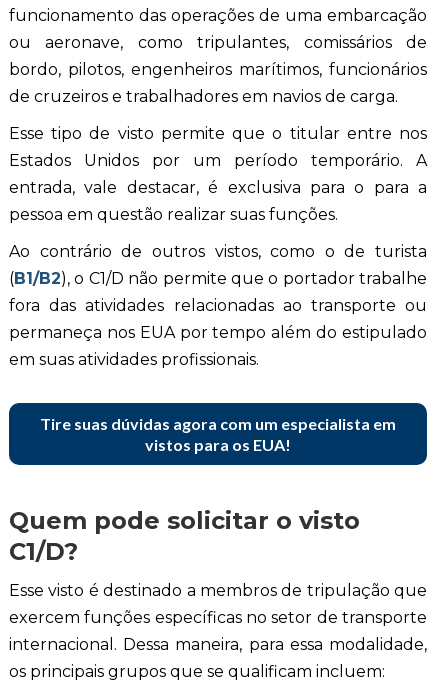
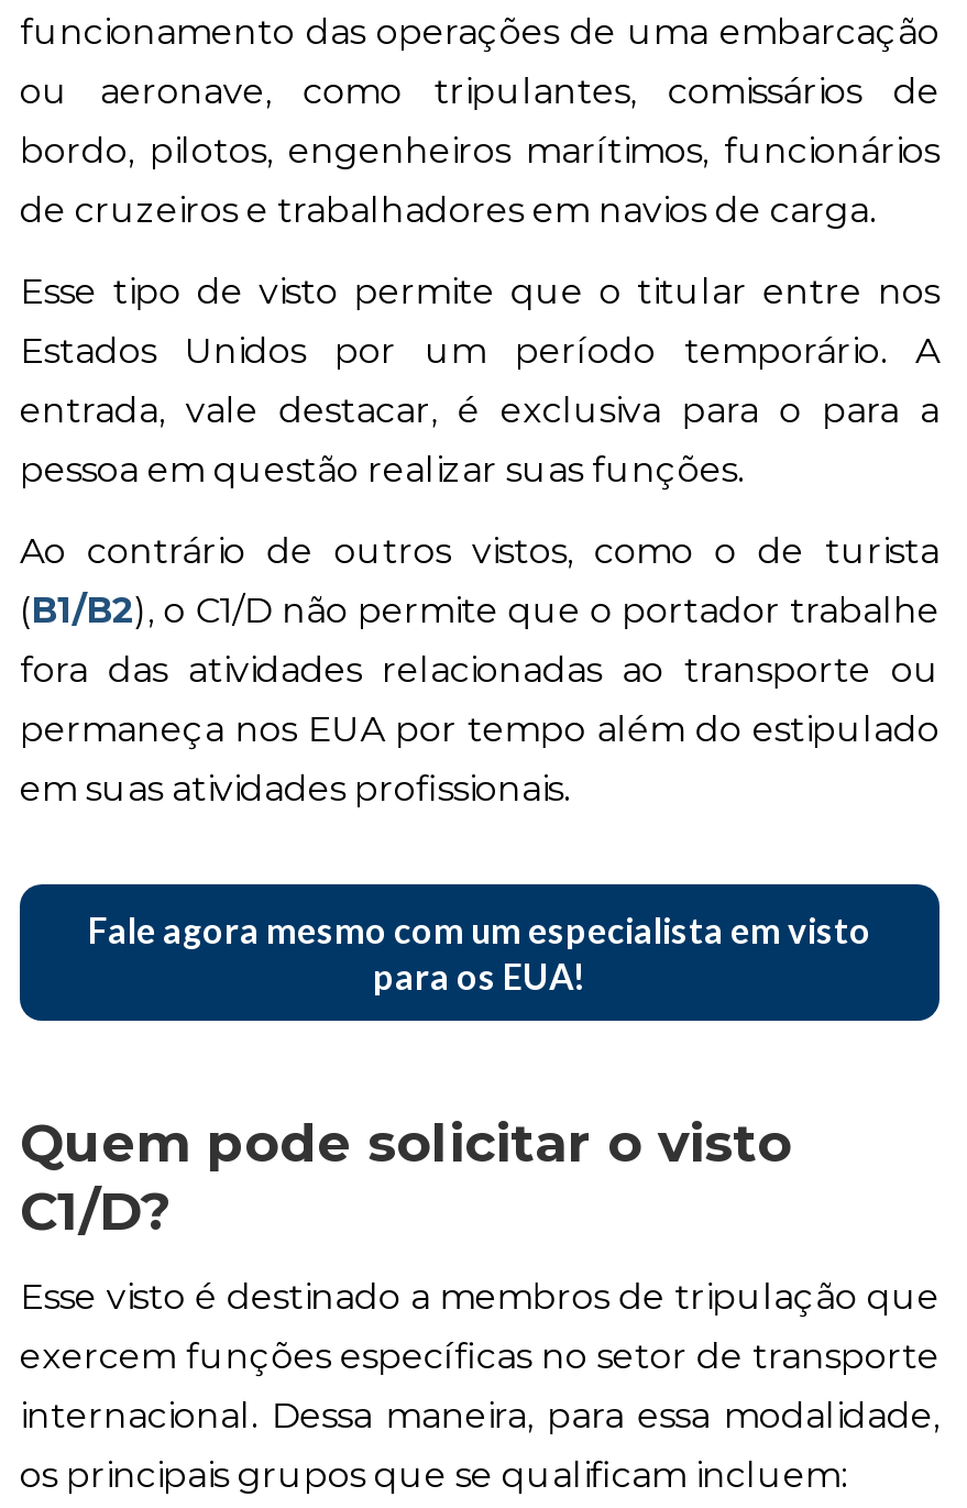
[40,414,396,454] Tire suas dúvidas agora com um especialista em | vistos para os EUA! -> [88,909,871,997] Fale agora mesmo com um especialista em visto | para os EUA!

